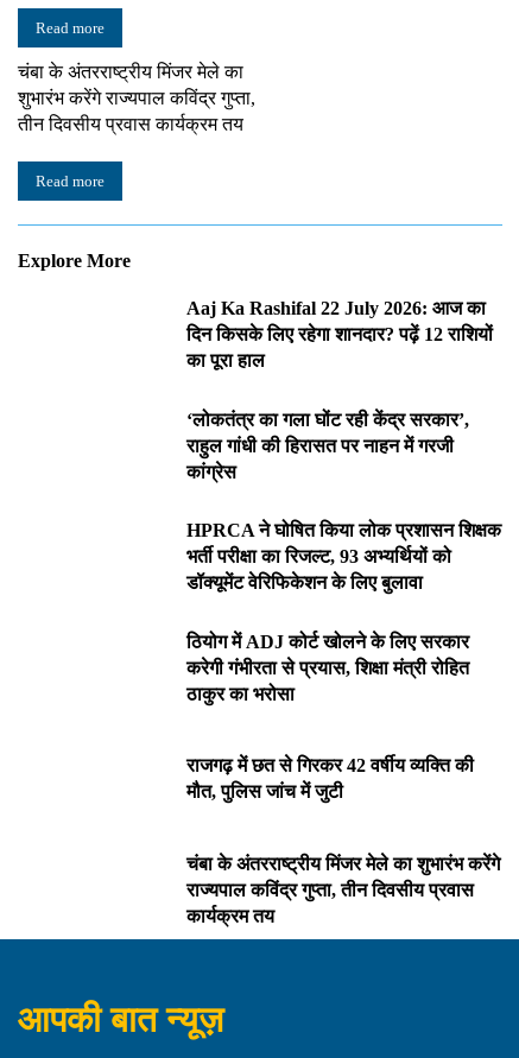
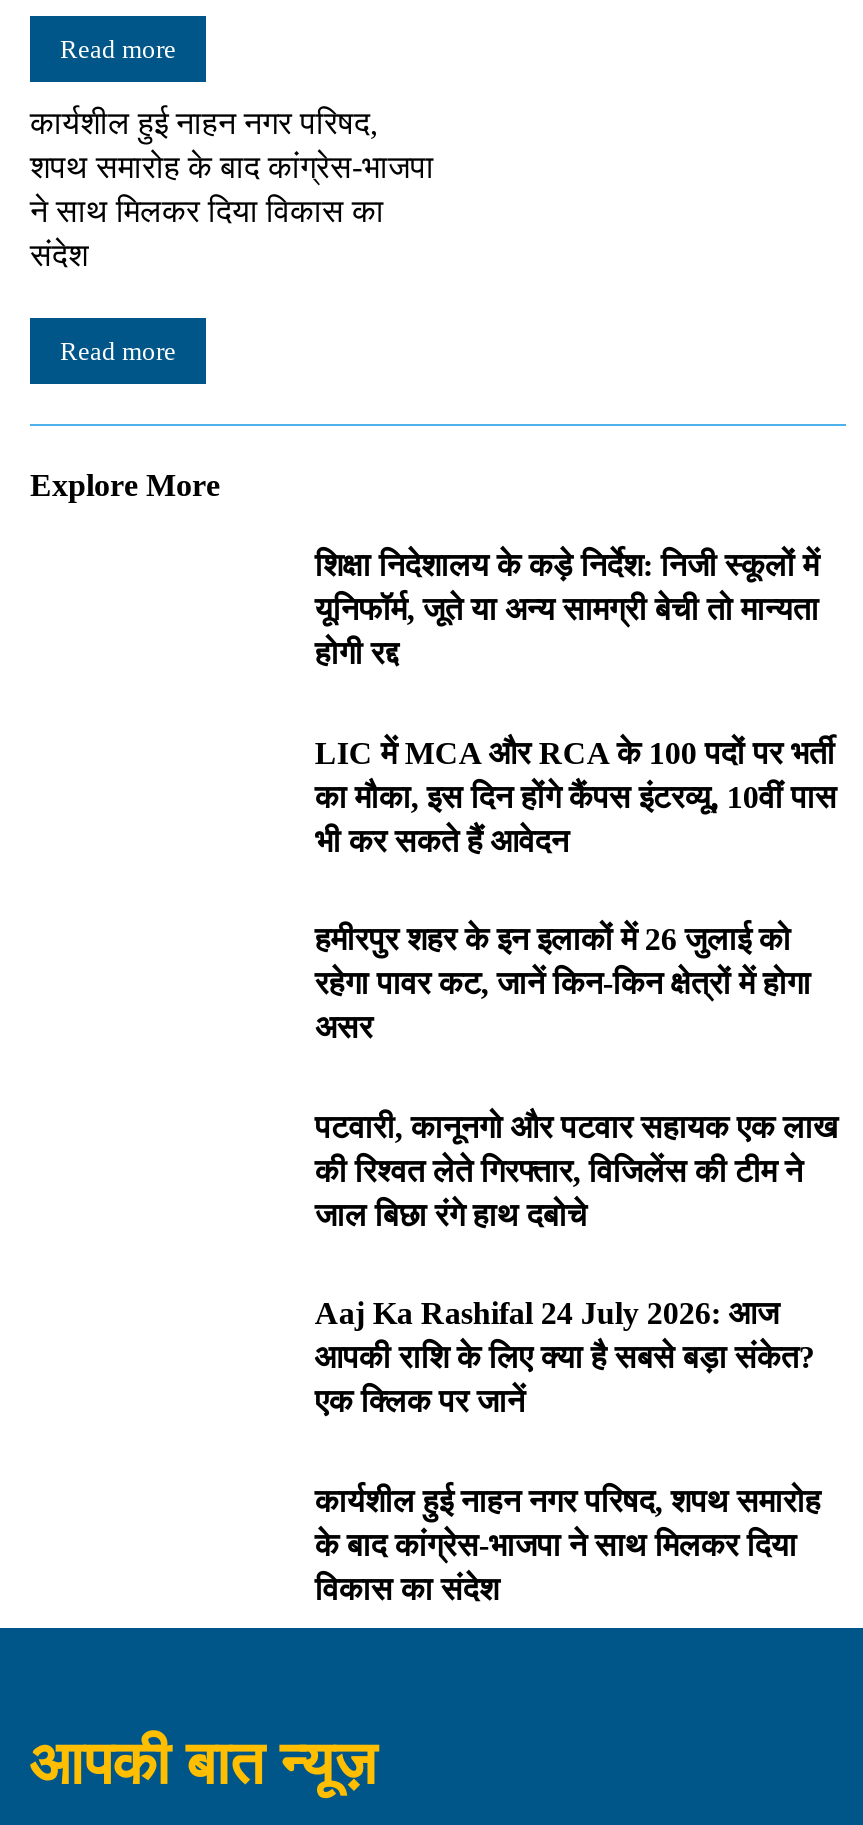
[18,62,255,134] चंबा के अंतरराष्ट्रीय मिंजर मेले का | शुभारंभ करेंगे राज्यपाल कविंद्र गुप्ता, | तीन दिवसीय प्रवास कार्यक्रम तय -> [30,106,434,272] कार्यशील हुई नाहन नगर परिषद, | शपथ समारोह के बाद कांग्रेस-भाजपा | ने साथ मिलकर दिया विकास का | संदेश
[187,299,493,371] Aaj Ka Rashifal 22 July 2026: आज का | दिन किसके लिए रहेगा शानदार? पढ़ें 12 राशियों | का पूरा हाल -> [315,549,819,671] शिक्षा निदेशालय के कड़े निर्देश: निजी स्कूलों में | यूनिफॉर्म, जूते या अन्य सामग्री बेची तो मान्यता | होगी रद्द
[187,410,470,482] ‘लोकतंत्र का गला घोंट रही केंद्र सरकार’, | राहुल गांधी की हिरासत पर नाहन में गरजी | कांग्रेस -> [315,736,837,858] LIC में MCA और RCA के 100 पदों पर भर्ती | का मौका, इस दिन होंगे कैंपस इंटरव्यू, 10वीं पास | भी कर सकते हैं आवेदन
[187,520,502,593] HPRCA ने घोषित किया लोक प्रशासन शिक्षक | भर्ती परीक्षा का रिजल्ट, 93 अभ्यर्थियों को | डॉक्यूमेंट वेरिफिकेशन के लिए बुलावा -> [315,923,811,1045] हमीरपुर शहर के इन इलाकों में 26 जुलाई को | रहेगा पावर कट, जानें किन-किन क्षेत्रों में होगा | असर
[187,631,470,704] ठियोग में ADJ कोर्ट खोलने के लिए सरकार | करेगी गंभीरता से प्रयास, शिक्षा मंत्री रोहित | ठाकुर का भरोसा -> [315,1110,837,1232] पटवारी, कानूनगो और पटवार सहायक एक लाख | की रिश्वत लेते गिरफ्तार, विजिलेंस की टीम ने | जाल बिछा रंगे हाथ दबोचे
[187,755,474,802] राजगढ़ में छत से गिरकर 42 वर्षीय व्यक्ति की | मौत, पुलिस जांच में जुटी -> [315,1296,815,1418] Aaj Ka Rashifal 24 July 2026: आज | आपकी राशि के लिए क्या है सबसे बड़ा संकेत? | एक क्लिक पर जानें
[187,853,500,926] चंबा के अंतरराष्ट्रीय मिंजर मेले का शुभारंभ करेंगे | राज्यपाल कविंद्र गुप्ता, तीन दिवसीय प्रवास | कार्यक्रम तय -> [315,1483,821,1605] कार्यशील हुई नाहन नगर परिषद, शपथ समारोह | के बाद कांग्रेस-भाजपा ने साथ मिलकर दिया | विकास का संदेश

